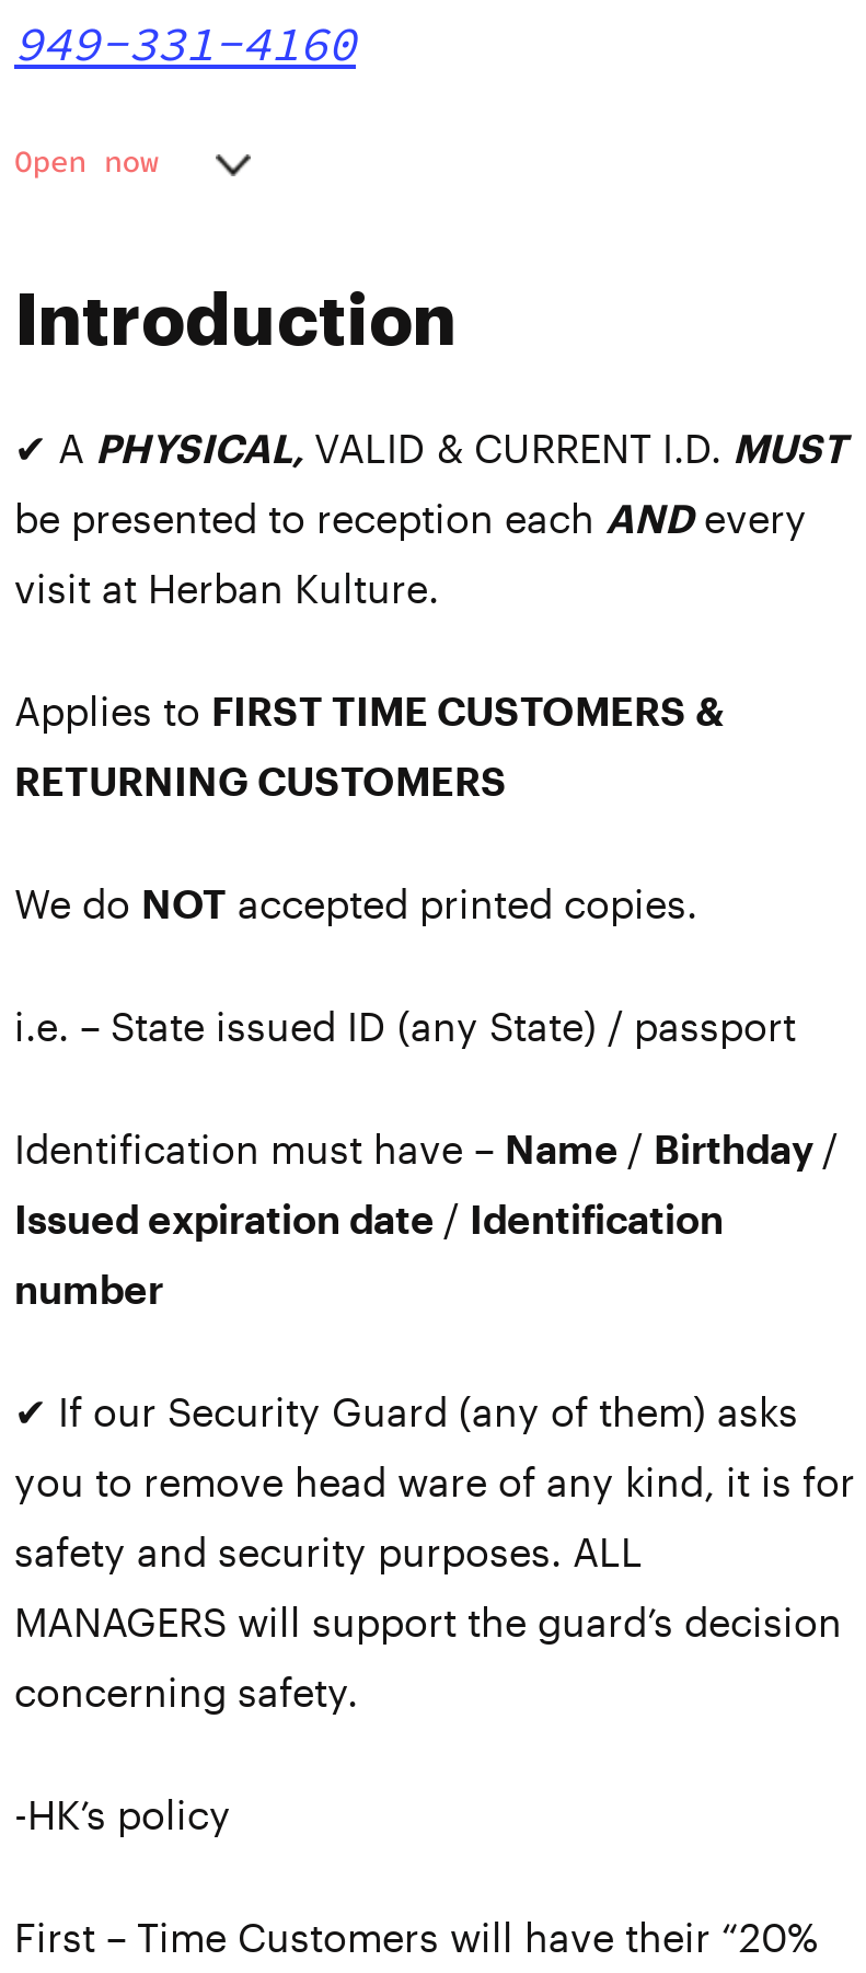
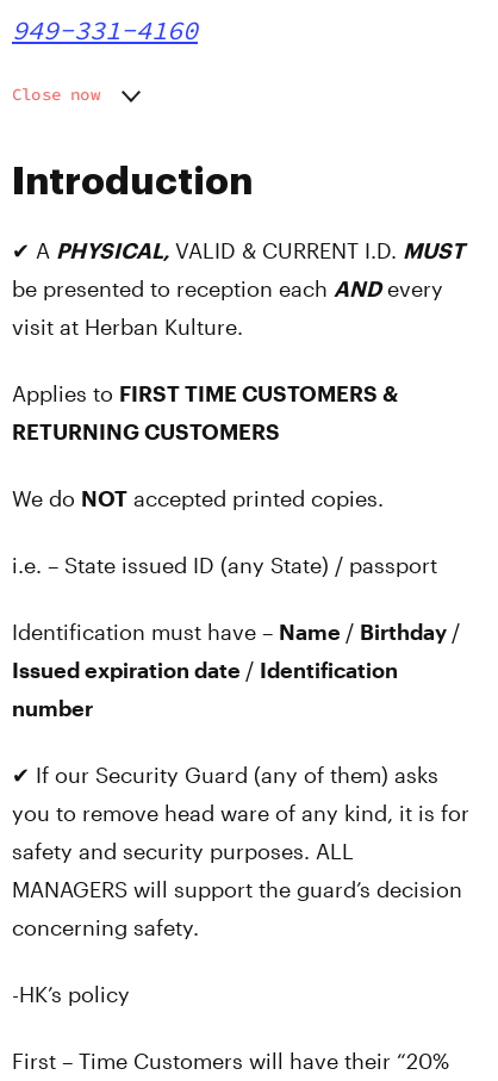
[14,141,158,181] Open now -> [12,83,100,105] Close now

